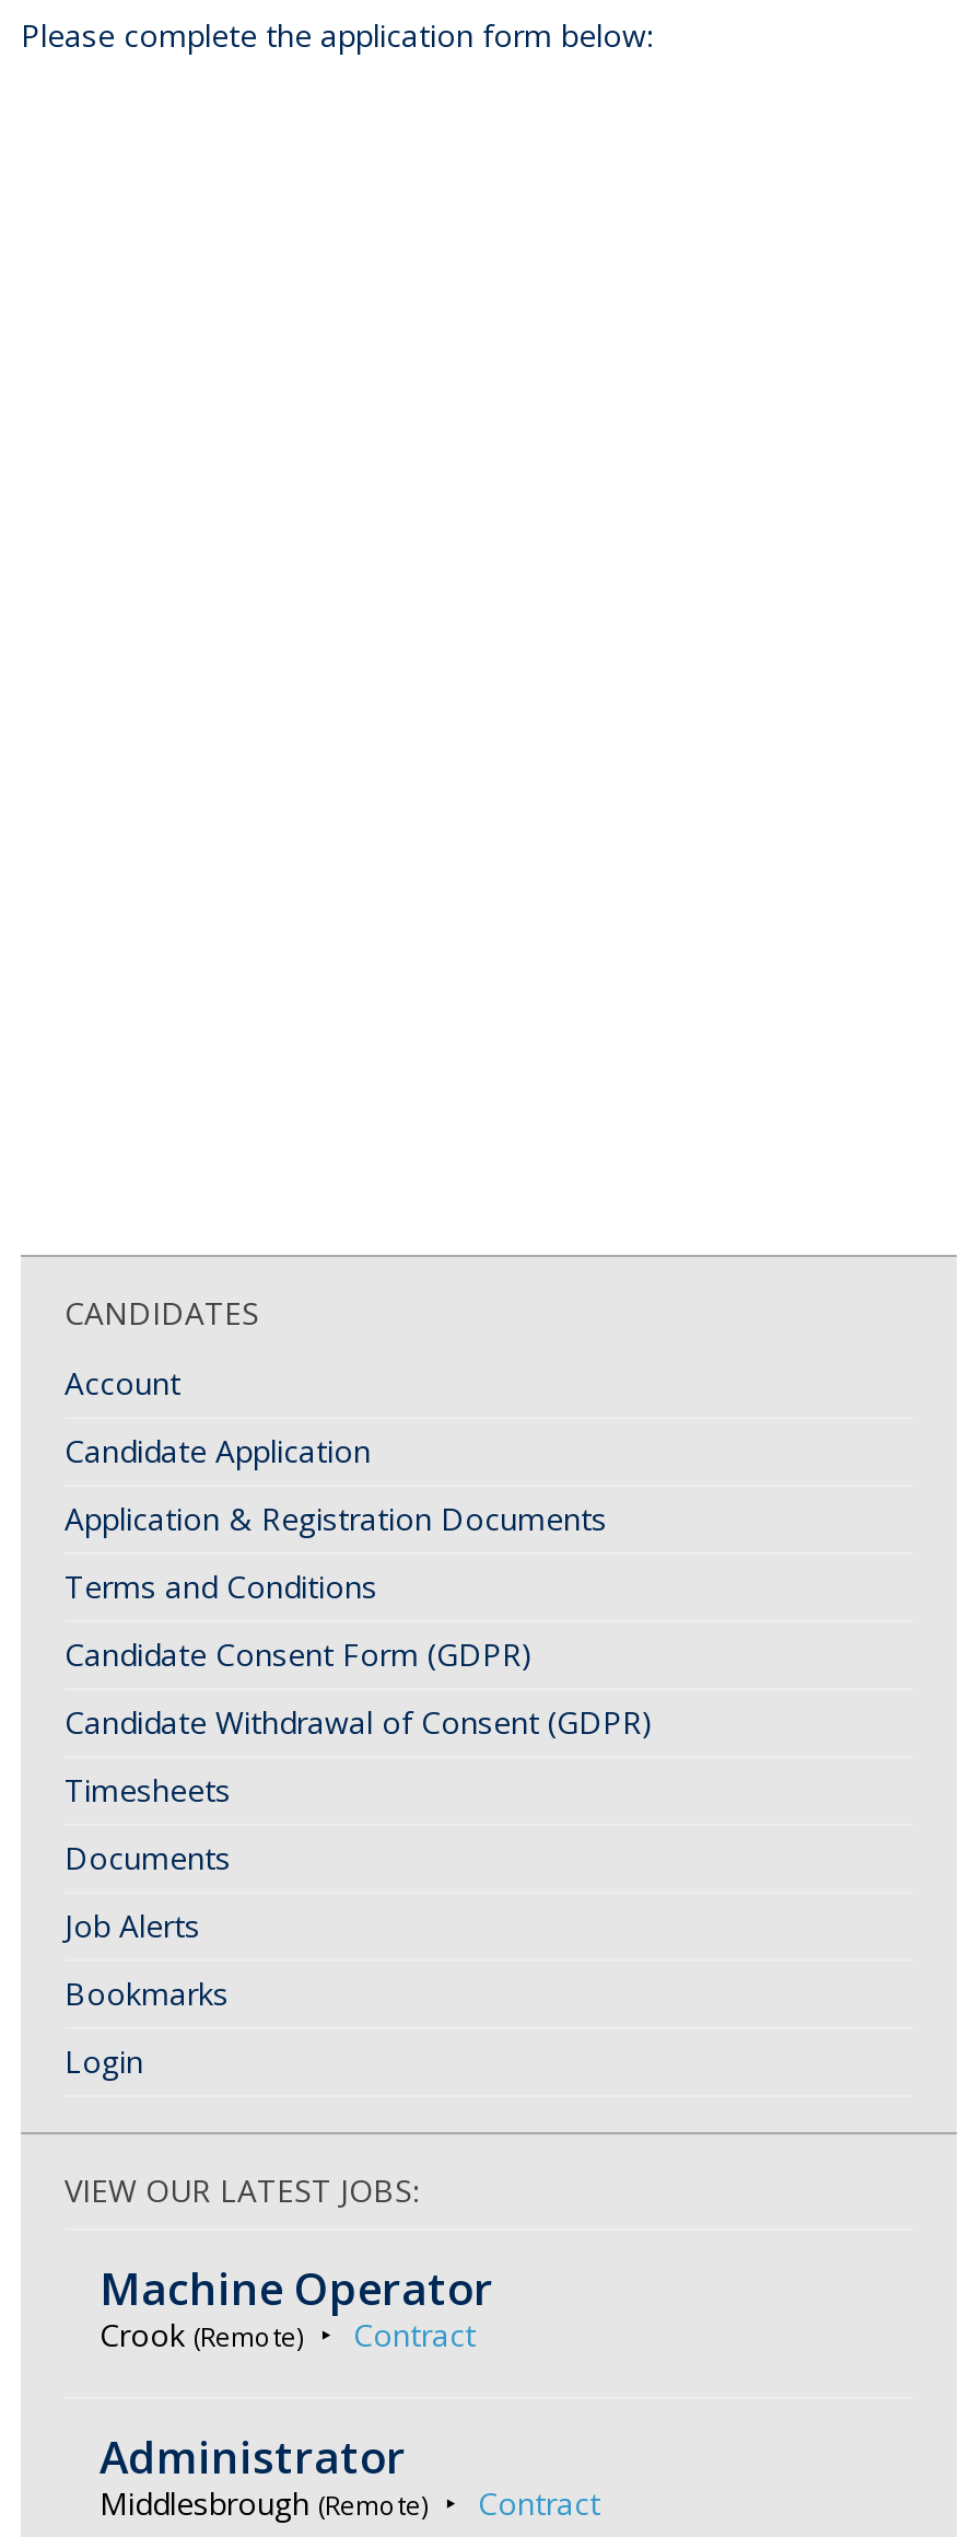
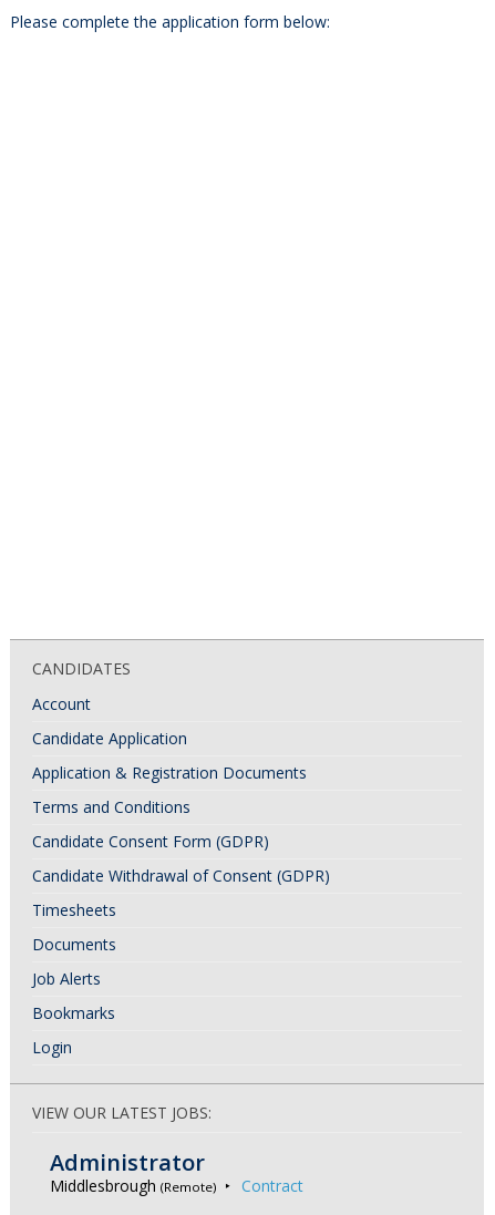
[100,2260,493,2356] Machine Operator | Crook (Remote) | Contract -> none

